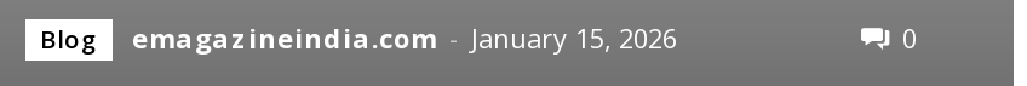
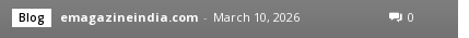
[132,18,677,55] emagazineindia.com - January 15, 2026 -> [60,8,300,25] emagazineindia.com - March 10, 2026

